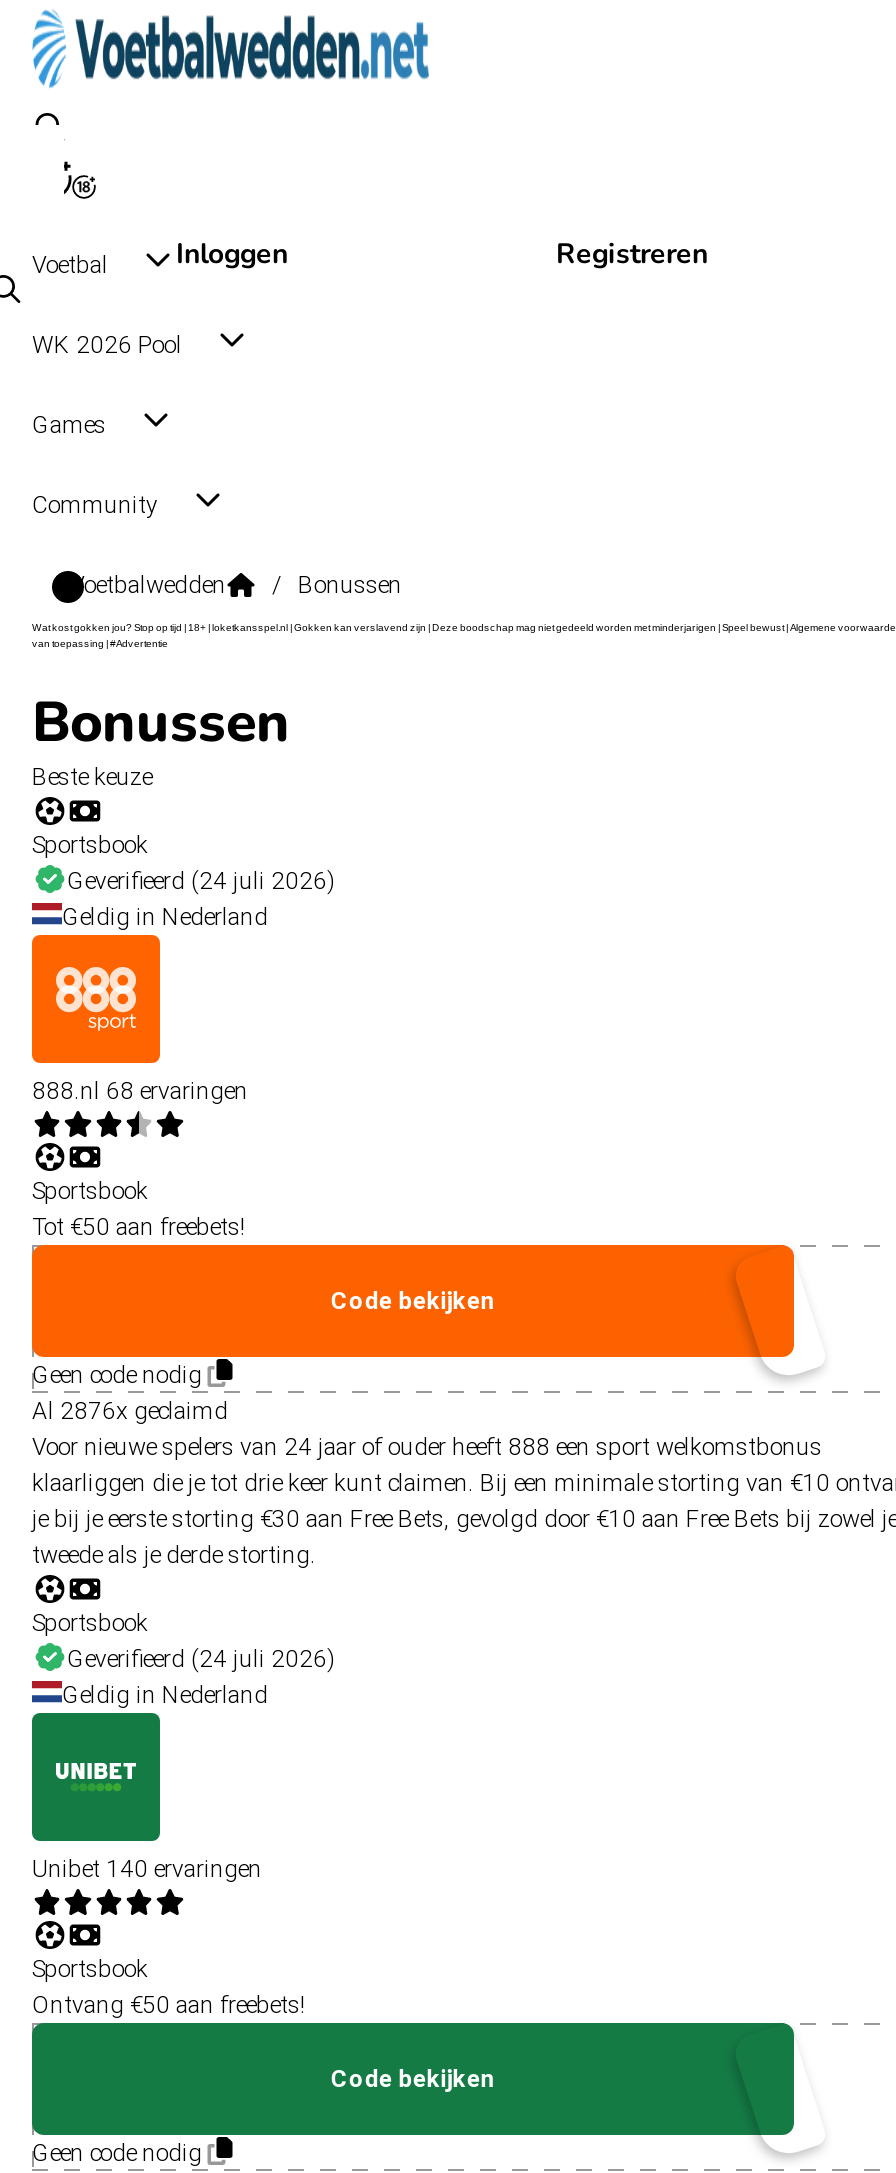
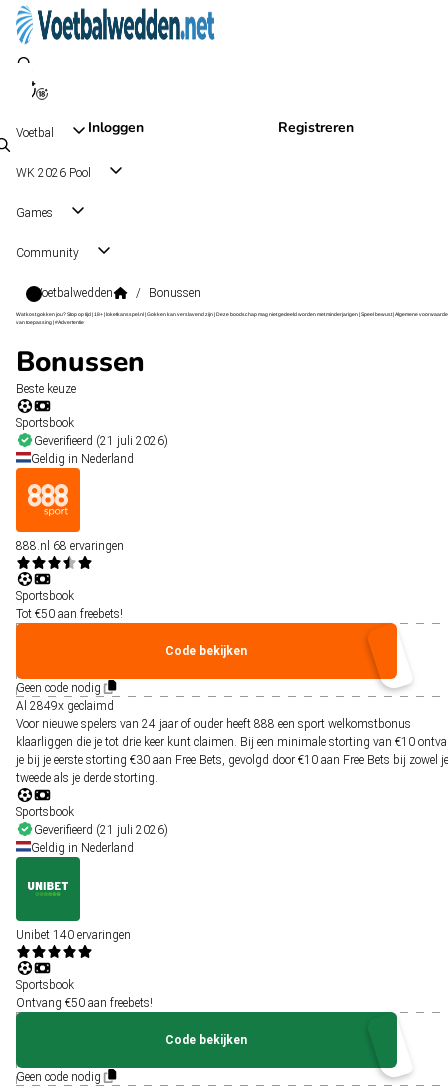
[67,867,335,895] Geverifieerd (24 juli 2026) -> [33,434,167,448] Geverifieerd (21 juli 2026)
[32,1397,228,1425] Al 2876x geclaimd -> [16,699,114,713] Al 2849x geclaimd
[67,1645,335,1673] Geverifieerd (24 juli 2026) -> [33,823,167,837] Geverifieerd (21 juli 2026)

